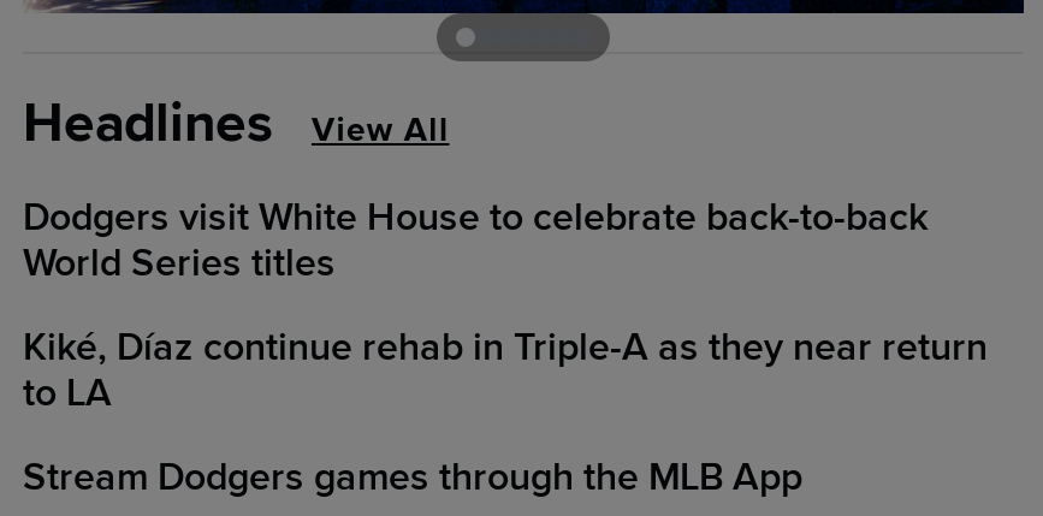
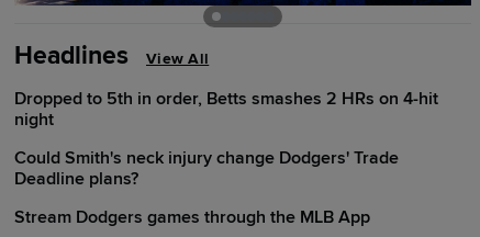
[23,193,928,287] Dodgers visit White House to celebrate back-to-back | World Series titles -> [14,88,438,131] Dropped to 5th in order, Betts smashes 2 HRs on 4-hit | night
[23,323,988,417] Kiké, Díaz continue rehab in Triple-A as they near return | to LA -> [14,147,399,190] Could Smith's neck injury change Dodgers' Trade | Deadline plans?

